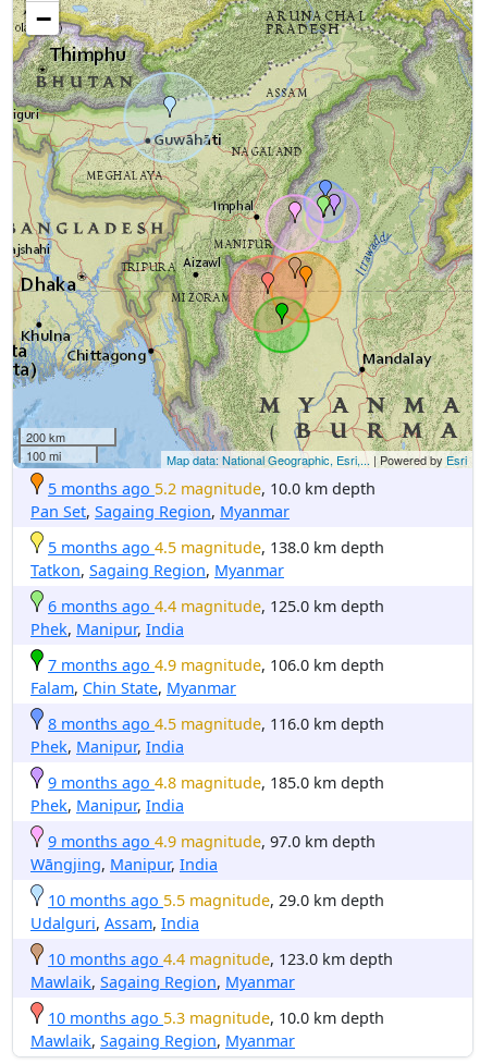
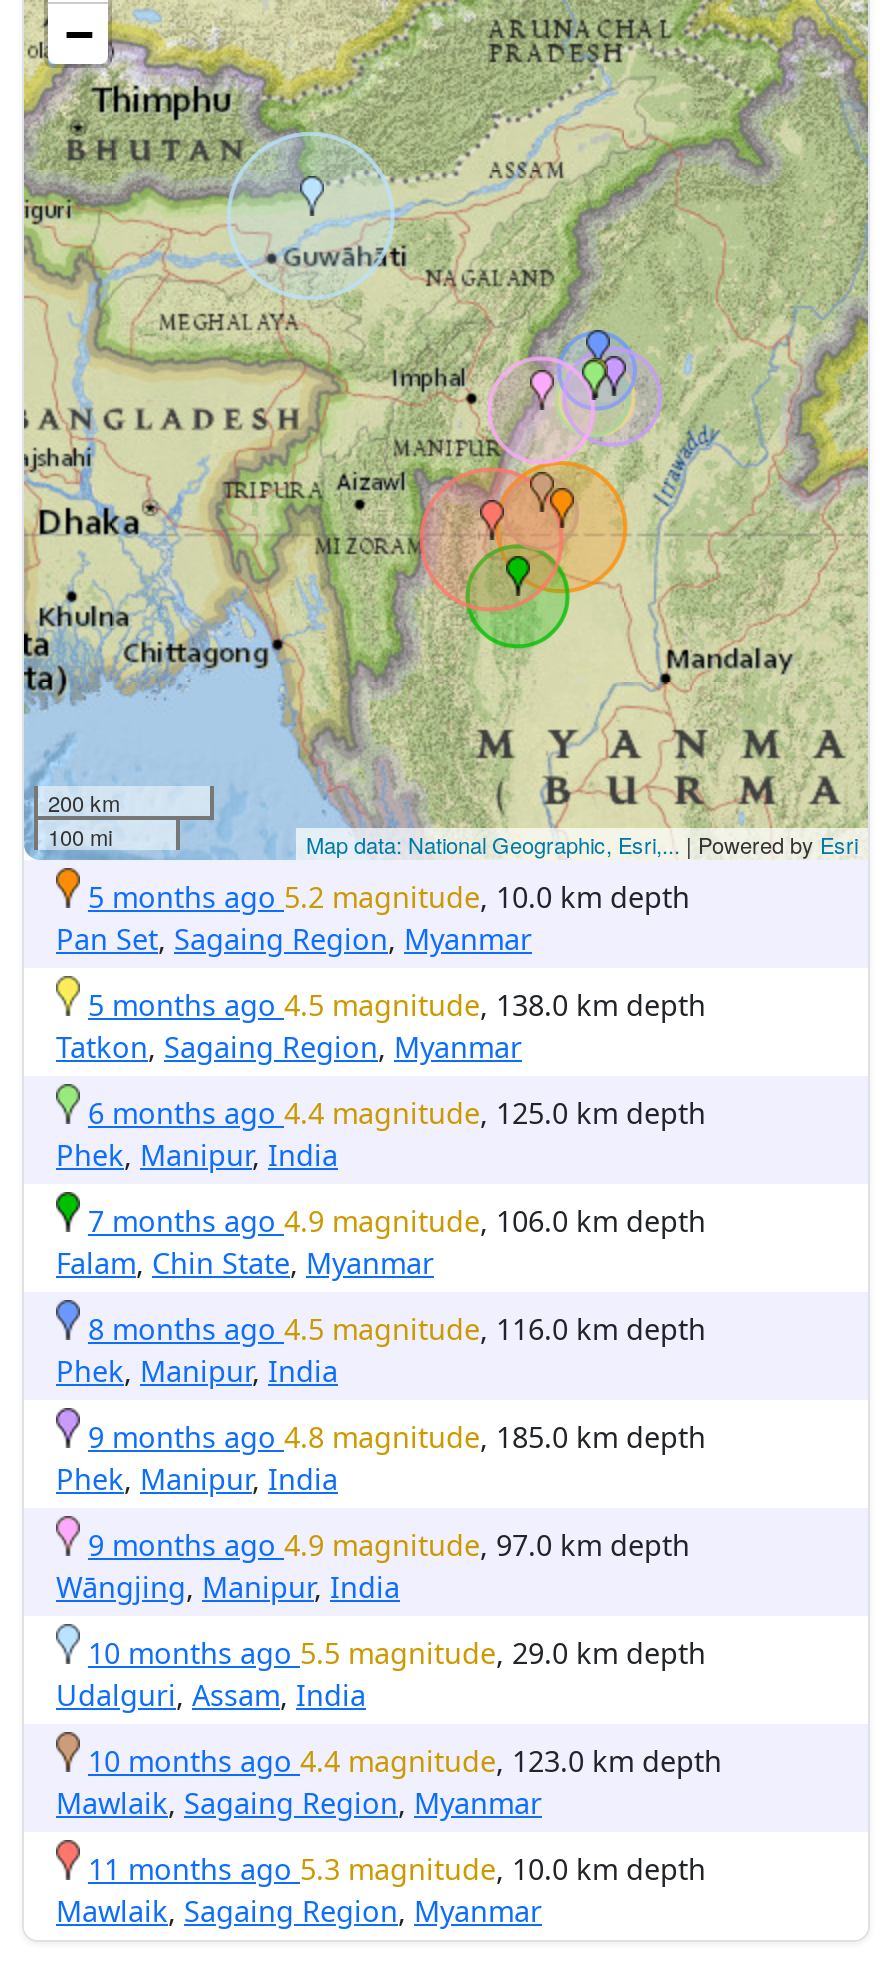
[48,1007,384,1028] 10 months ago 5.3 magnitude, 10.0 km depth -> [88,1849,706,1887] 11 months ago 5.3 magnitude, 10.0 km depth

